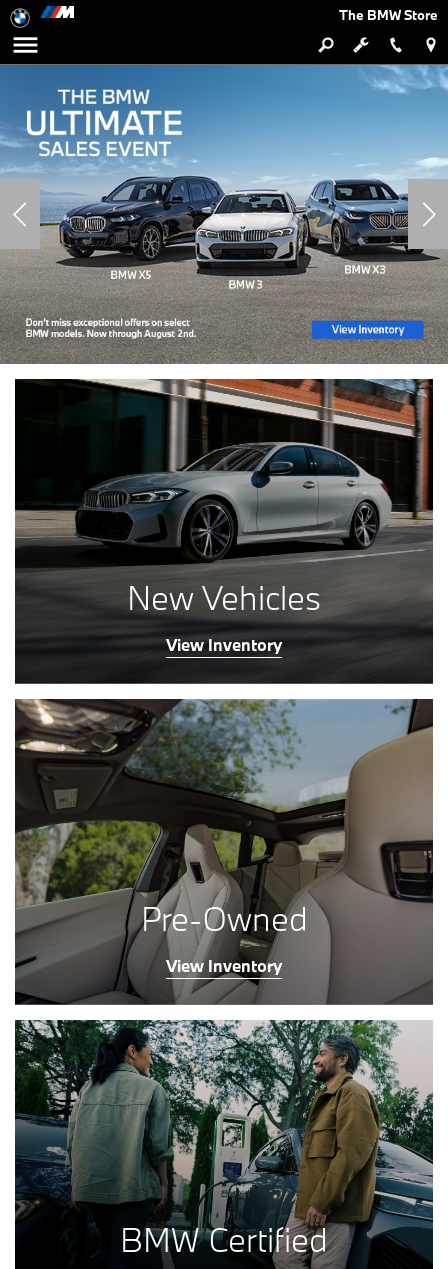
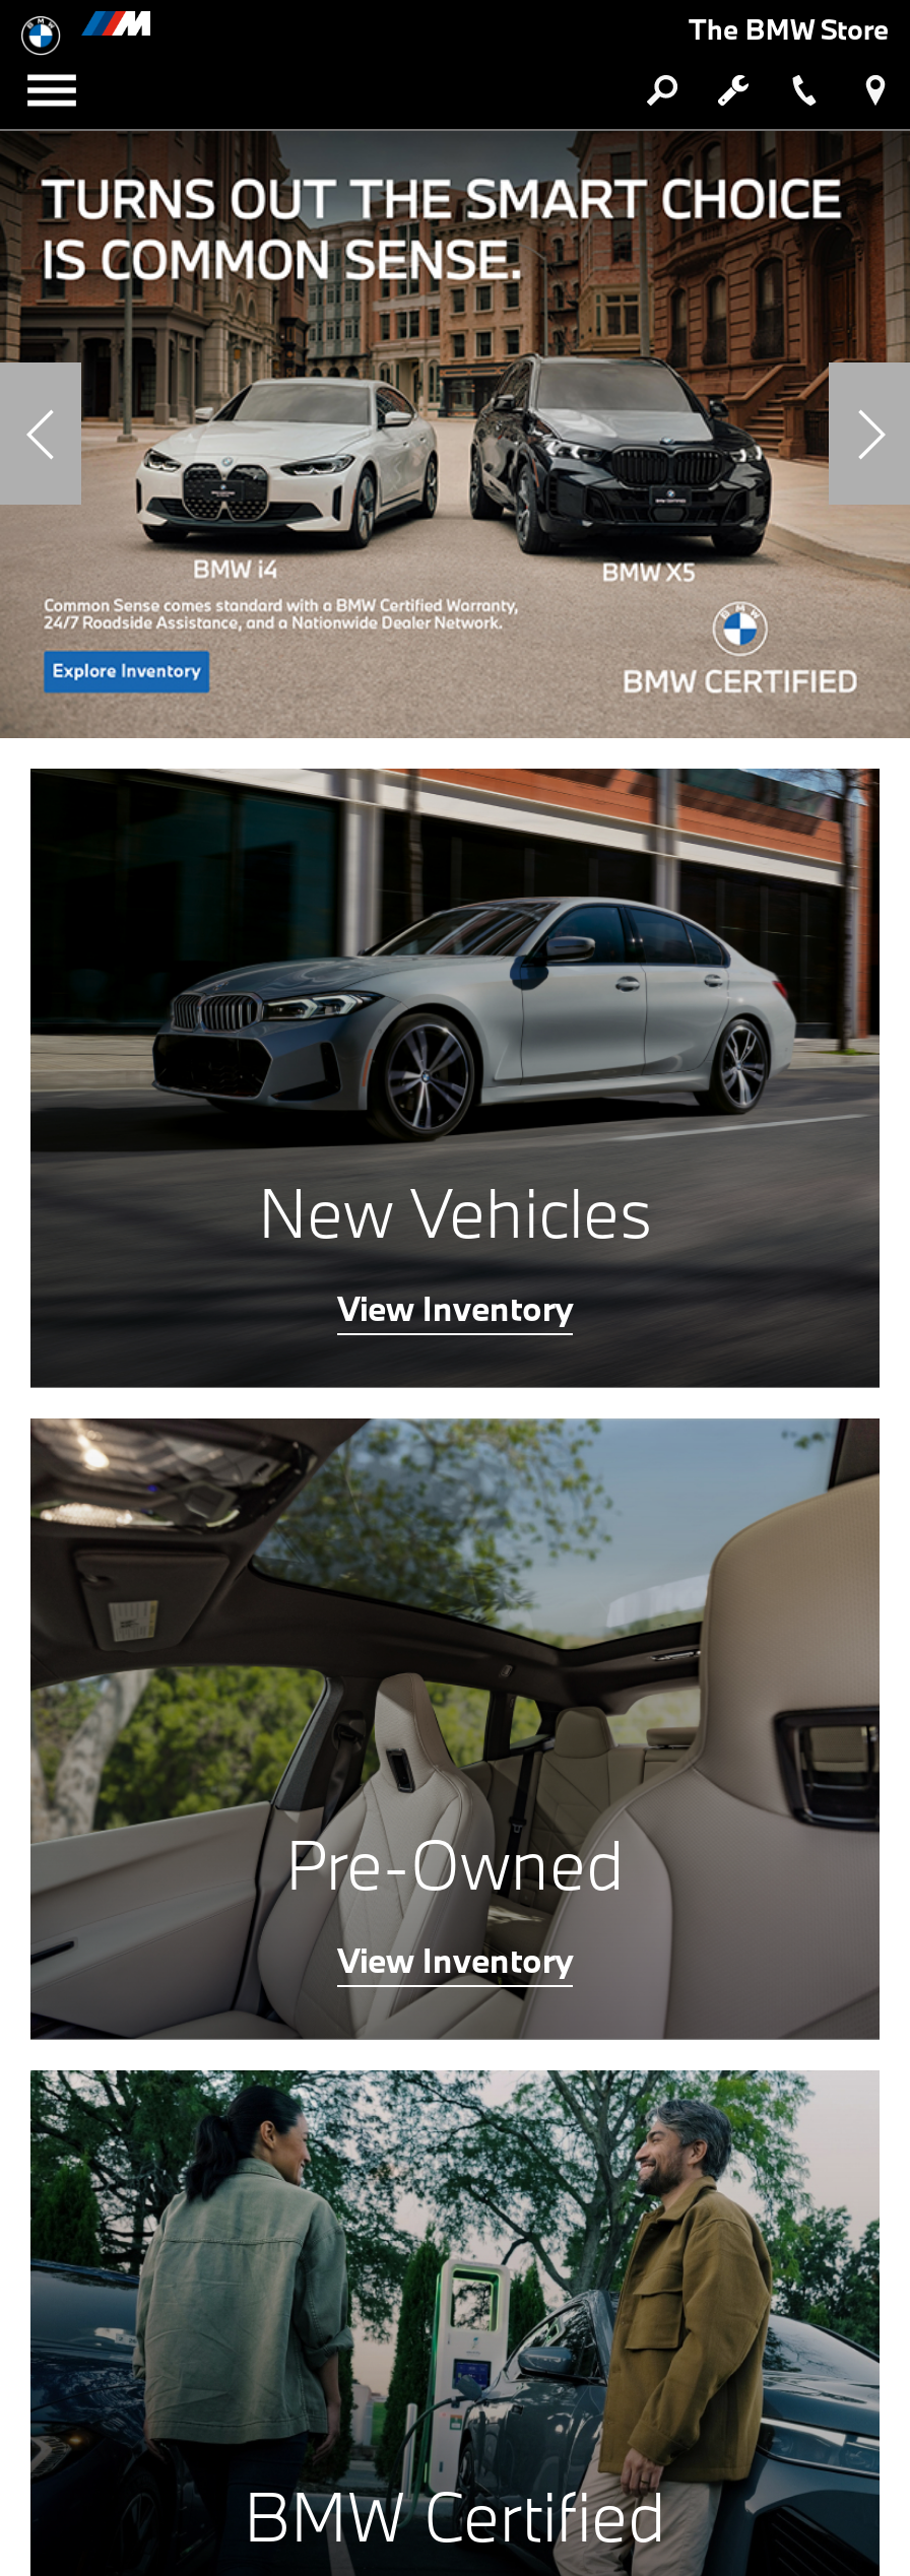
[3,64,445,363] [image] -> [6,131,904,738] [image]

